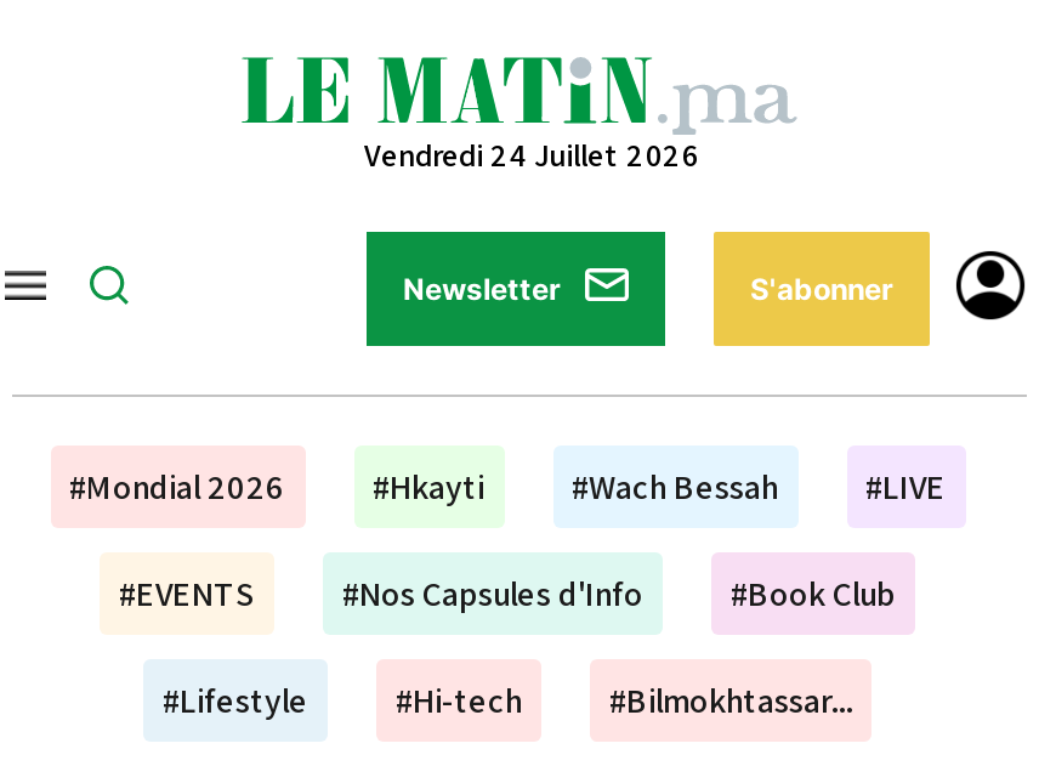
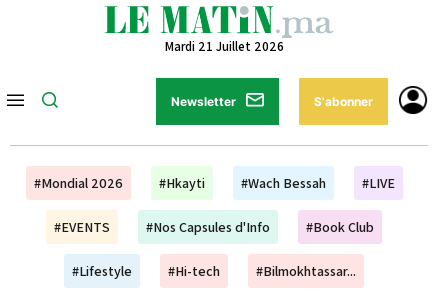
[364,135,699,176] Vendredi 24 Juillet 2026 -> [164,38,283,55] Mardi 21 Juillet 2026

